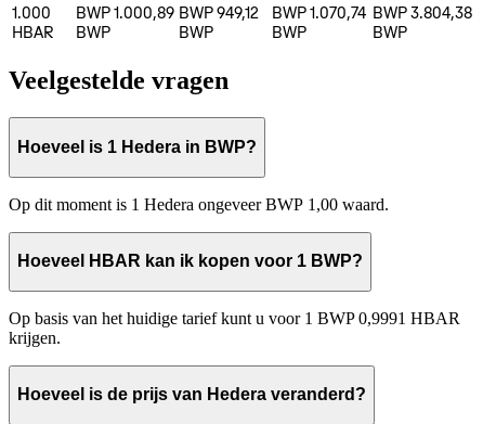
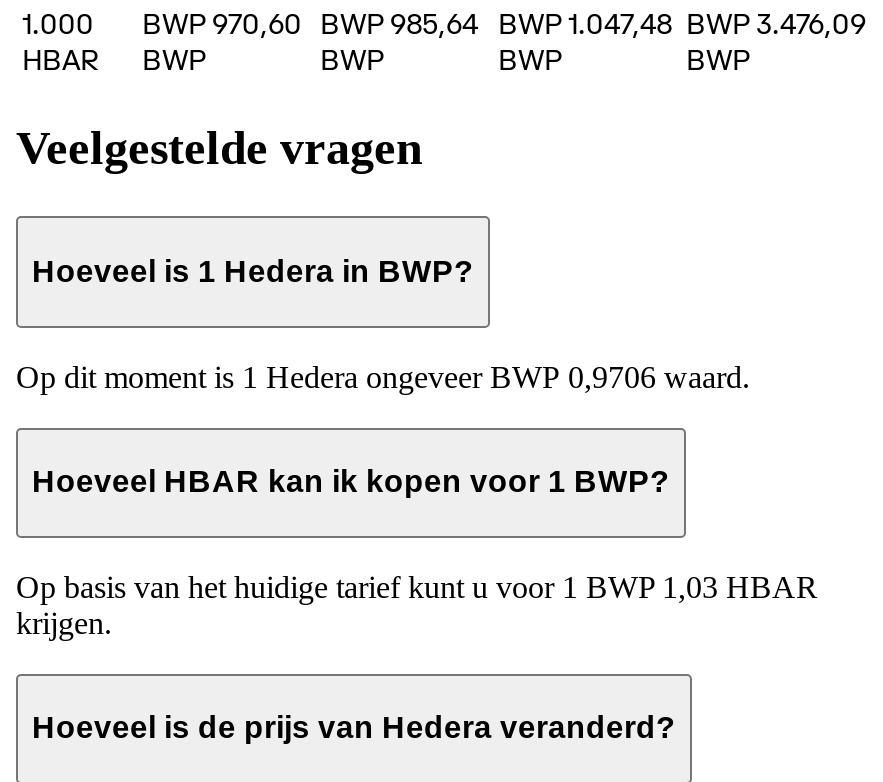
[76,3,174,22] BWP 1.000,89 -> [142,5,302,41] BWP 970,60
[179,3,259,22] BWP 949,12 -> [320,5,478,41] BWP 985,64
[272,3,366,22] BWP 1.070,74 -> [498,5,672,41] BWP 1.047,48
[373,3,472,22] BWP 3.804,38 -> [686,5,866,41] BWP 3.476,09
[9,195,389,213] Op dit moment is 1 Hedera ongeveer BWP 1,00 waard. -> [16,359,750,393] Op dit moment is 1 Hedera ongeveer BWP 0,9706 waard.
[9,309,460,327] Op basis van het huidige tarief kunt u voor 1 BWP 0,9991 HBAR -> [16,569,818,603] Op basis van het huidige tarief kunt u voor 1 BWP 1,03 HBAR

